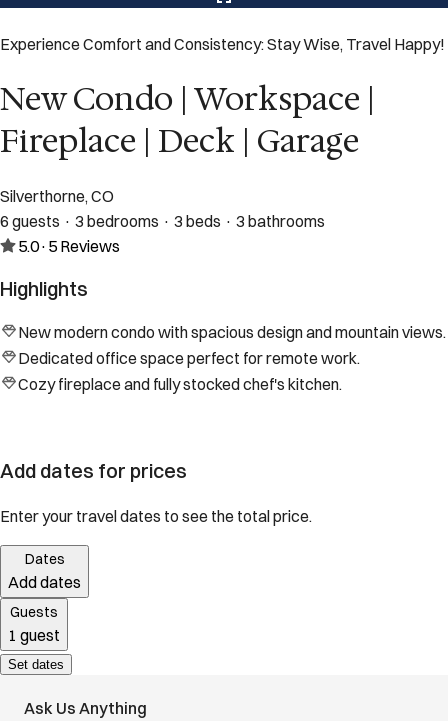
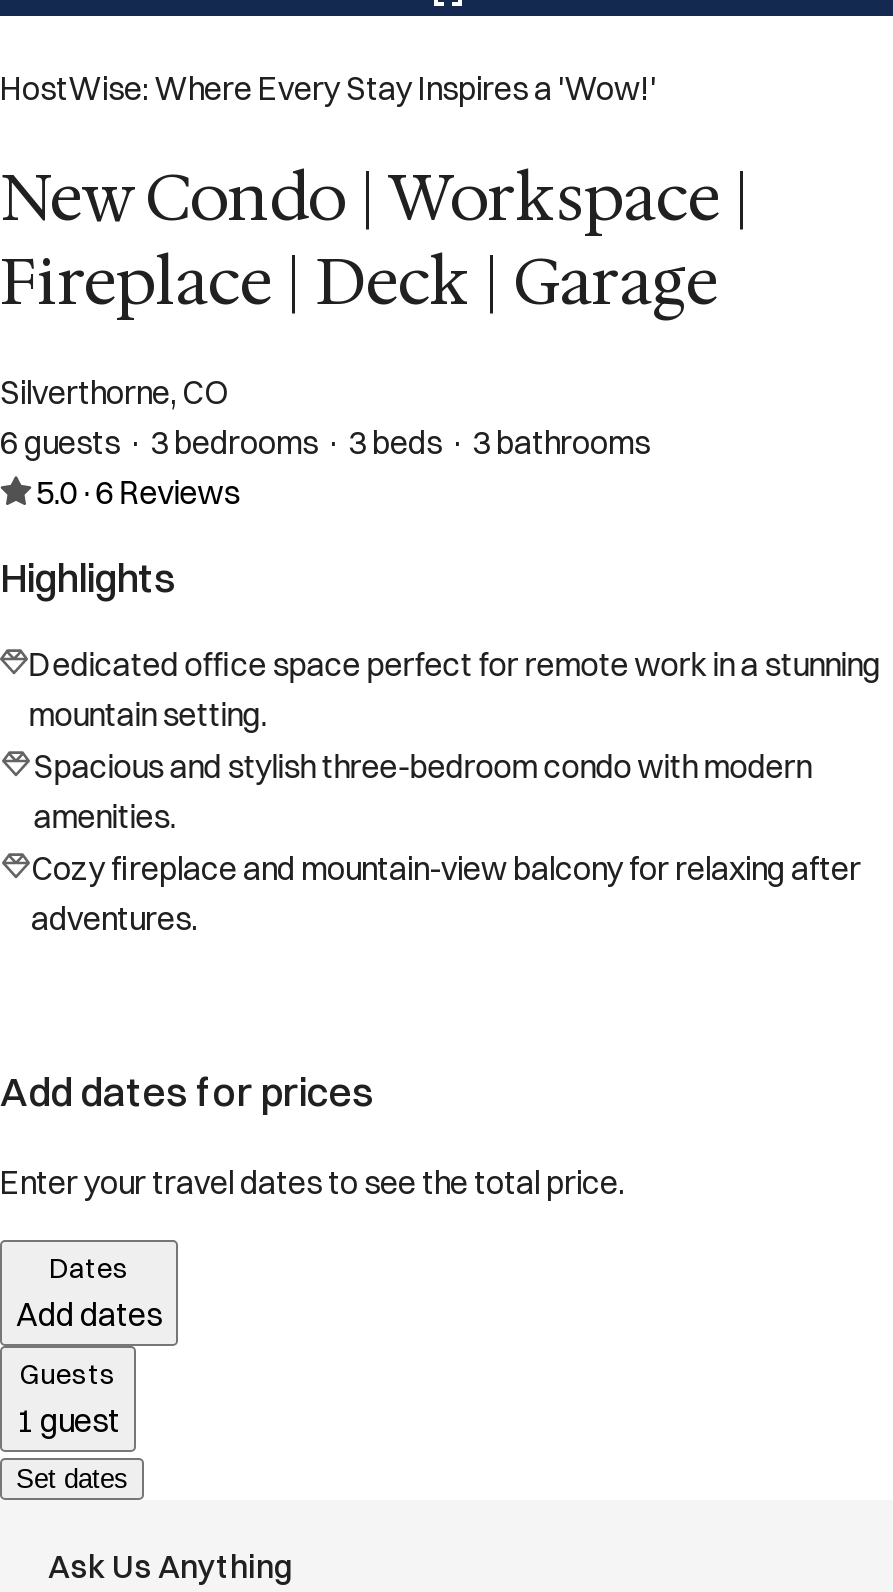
[0,34,445,54] Experience Comfort and Consistency: Stay Wise, Travel Happy! -> [0,68,656,108] HostWise: Where Every Stay Inspires a 'Wow!'
[18,236,120,256] 5.0 · 5 Reviews -> [36,472,240,512] 5.0 · 6 Reviews
[18,322,446,394] New modern condo with spacious design and mountain views. | Dedicated office space perfect for remote work. | Cozy fireplace and fully stocked chef's kitchen. -> [28,644,880,938] Dedicated office space perfect for remote work in a stunning | mountain setting. | Spacious and stylish three-bedroom condo with modern | amenities. | Cozy fireplace and mountain-view balcony for relaxing after | adventures.

